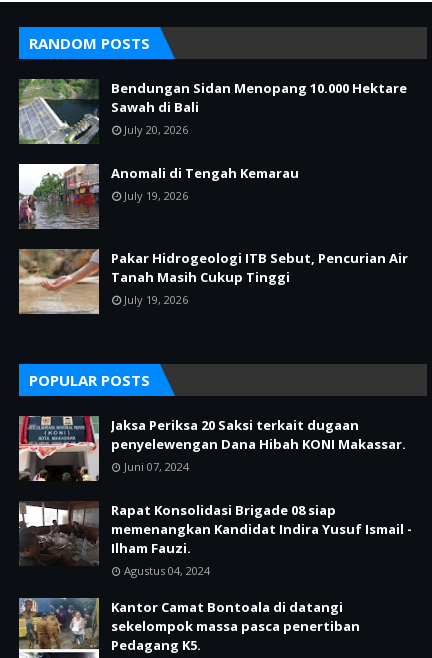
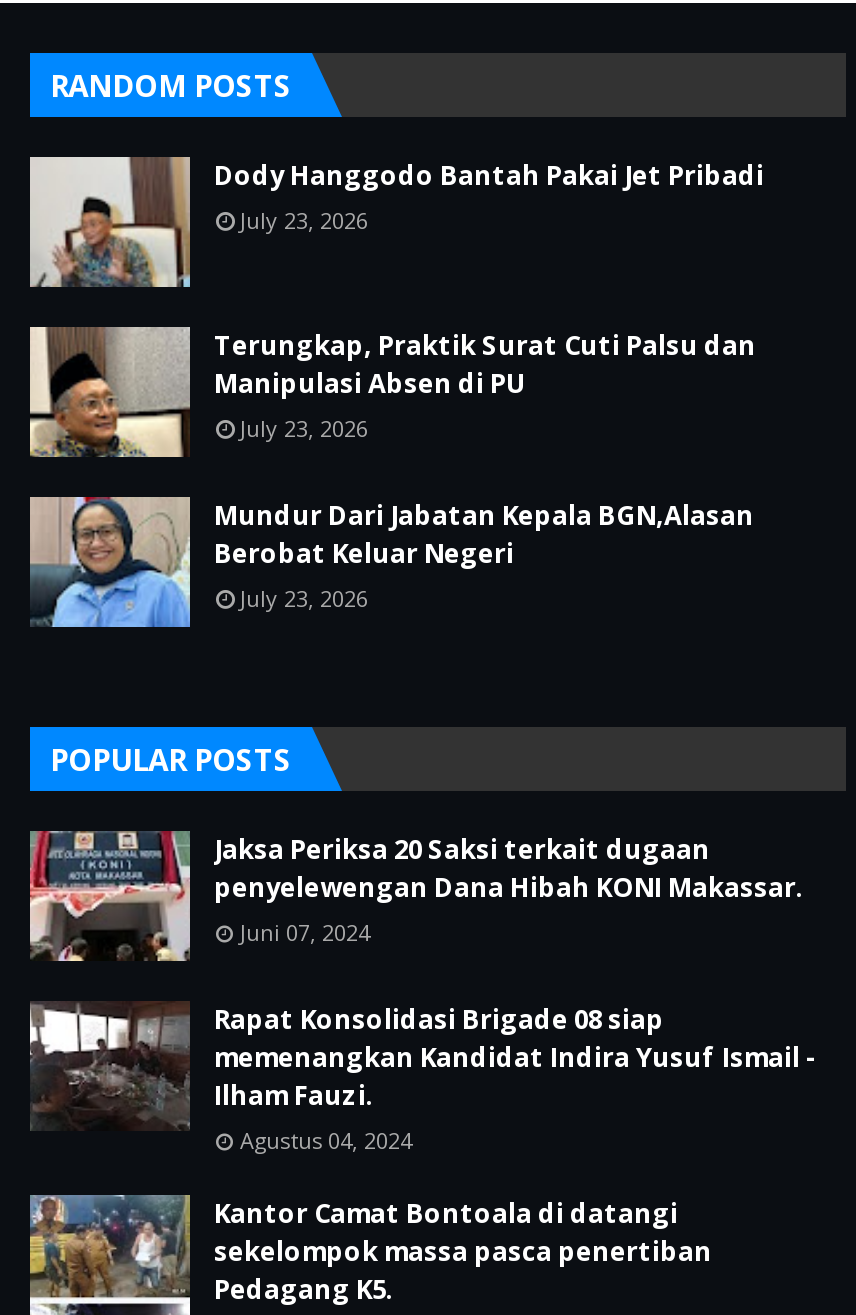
[19,78,407,144] [image] | Bendungan Sidan Menopang 10.000 Hektare | Sawah di Bali | July 20, 2026 -> [30,155,764,289] [image] | Dody Hanggodo Bantah Pakai Jet Pribadi | July 23, 2026
[19,163,299,230] [image] | Anomali di Tengah Kemarau | July 19, 2026 -> [28,325,756,457] [image] | Terungkap, Praktik Surat Cuti Palsu dan | Manipulasi Absen di PU | July 23, 2026
[18,248,408,315] [image] | Pakar Hidrogeologi ITB Sebut, Pencurian Air | Tanah Masih Cukup Tinggi | July 19, 2026 -> [30,495,754,629] [image] | Mundur Dari Jabatan Kepala BGN,Alasan | Berobat Keluar Negeri | July 23, 2026

